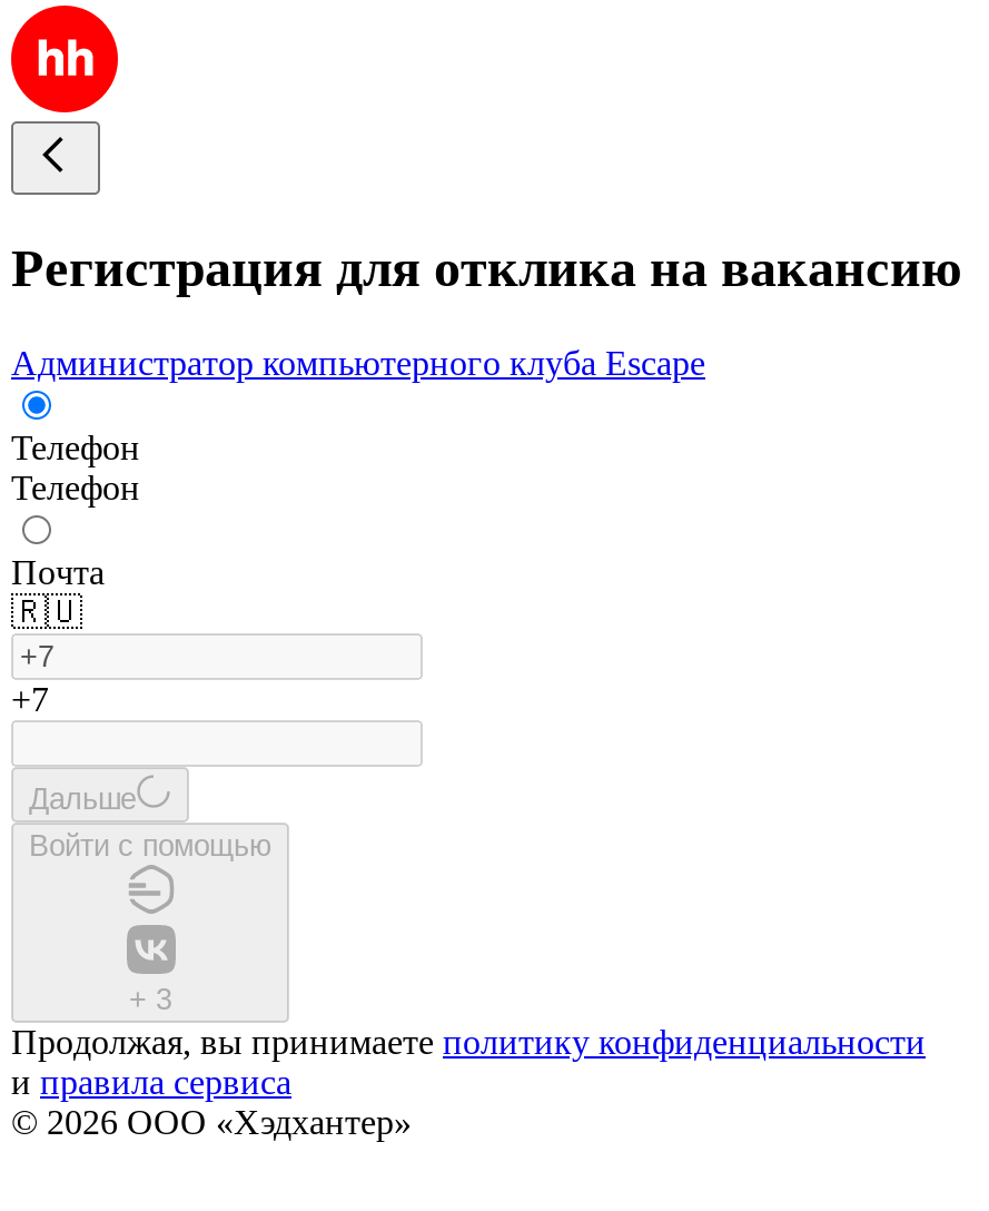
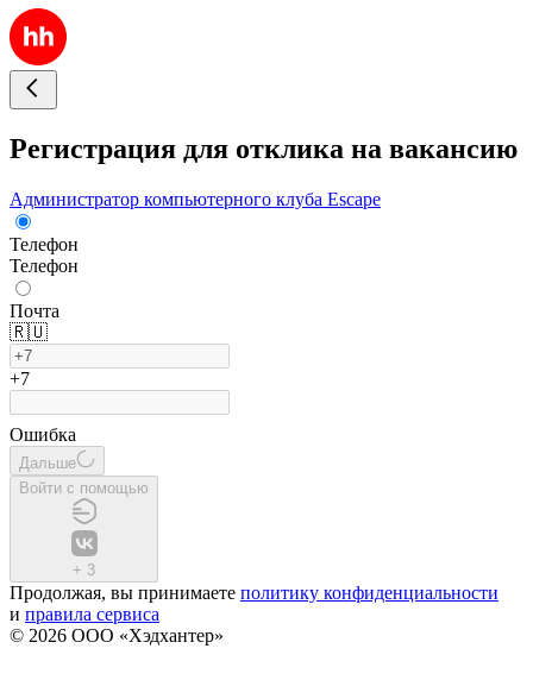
none -> [10,424,76,444] Ошибка

